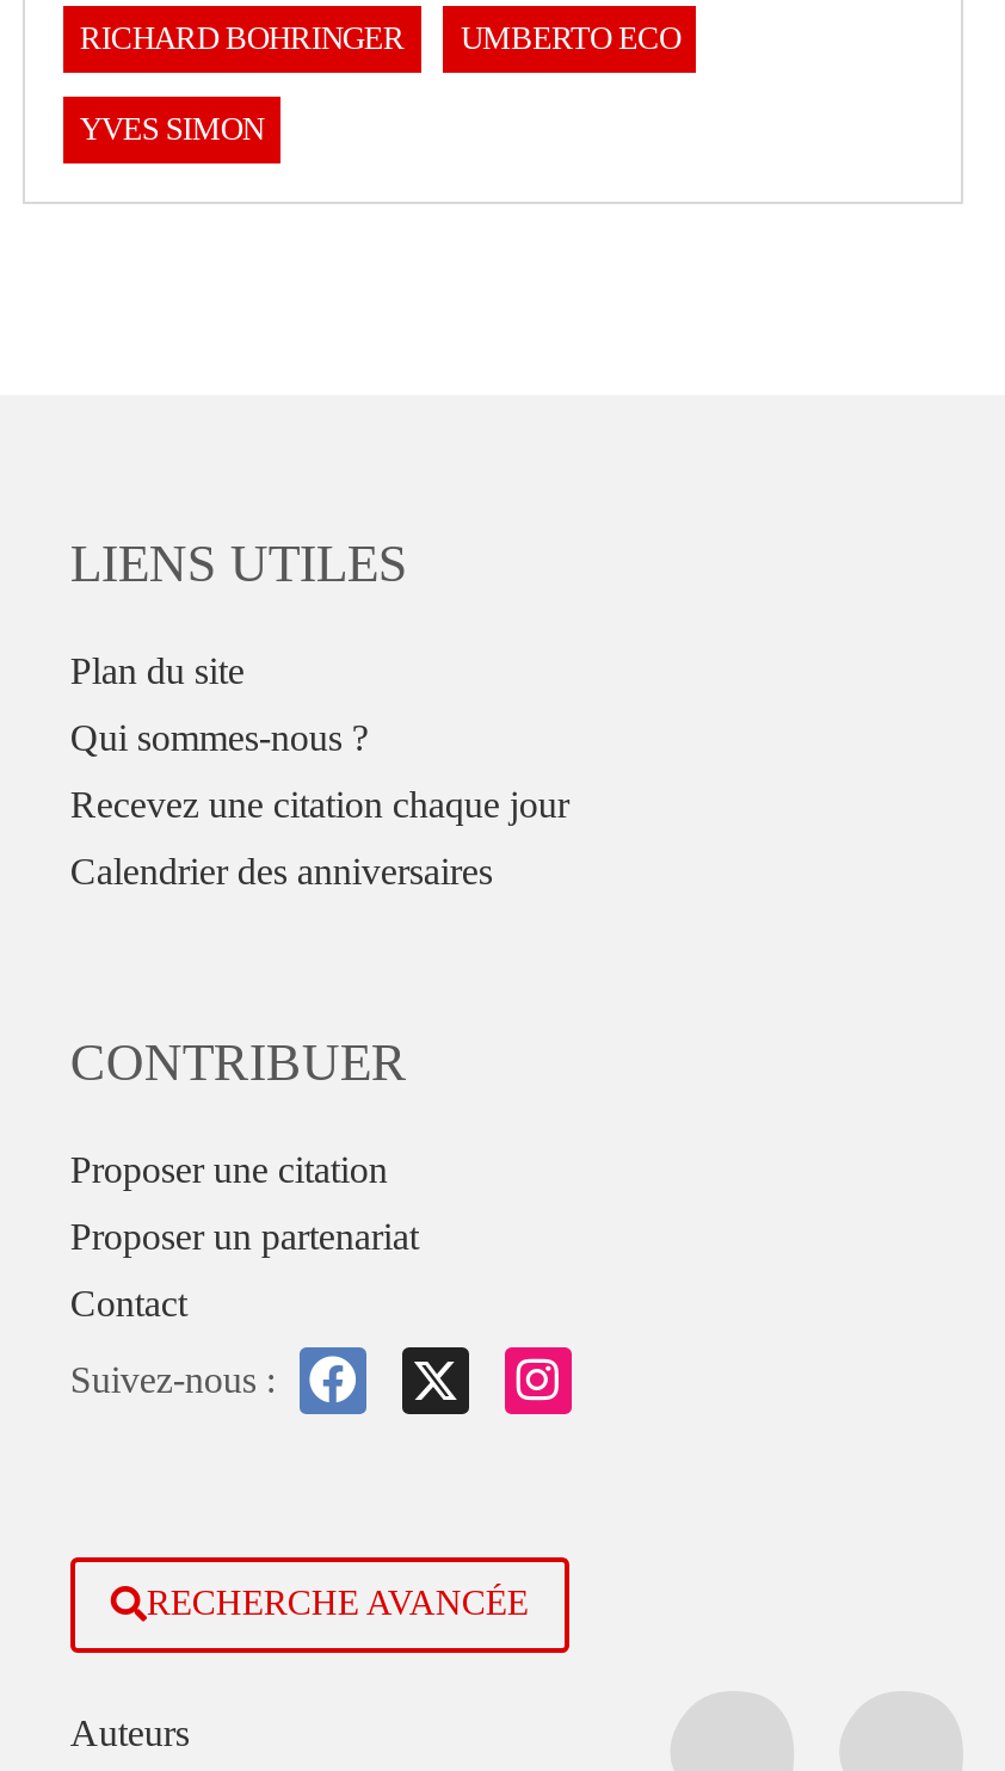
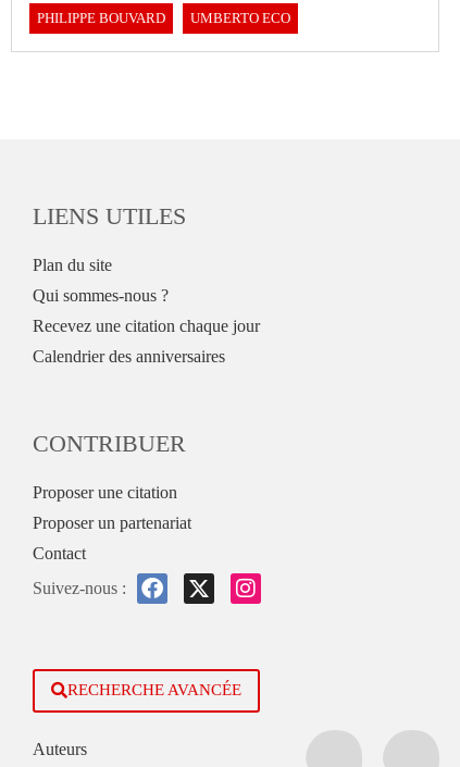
[80,21,404,57] RICHARD BOHRINGER -> [37,10,165,27] PHILIPPE BOUVARD
[80,111,264,147] YVES SIMON -> none

